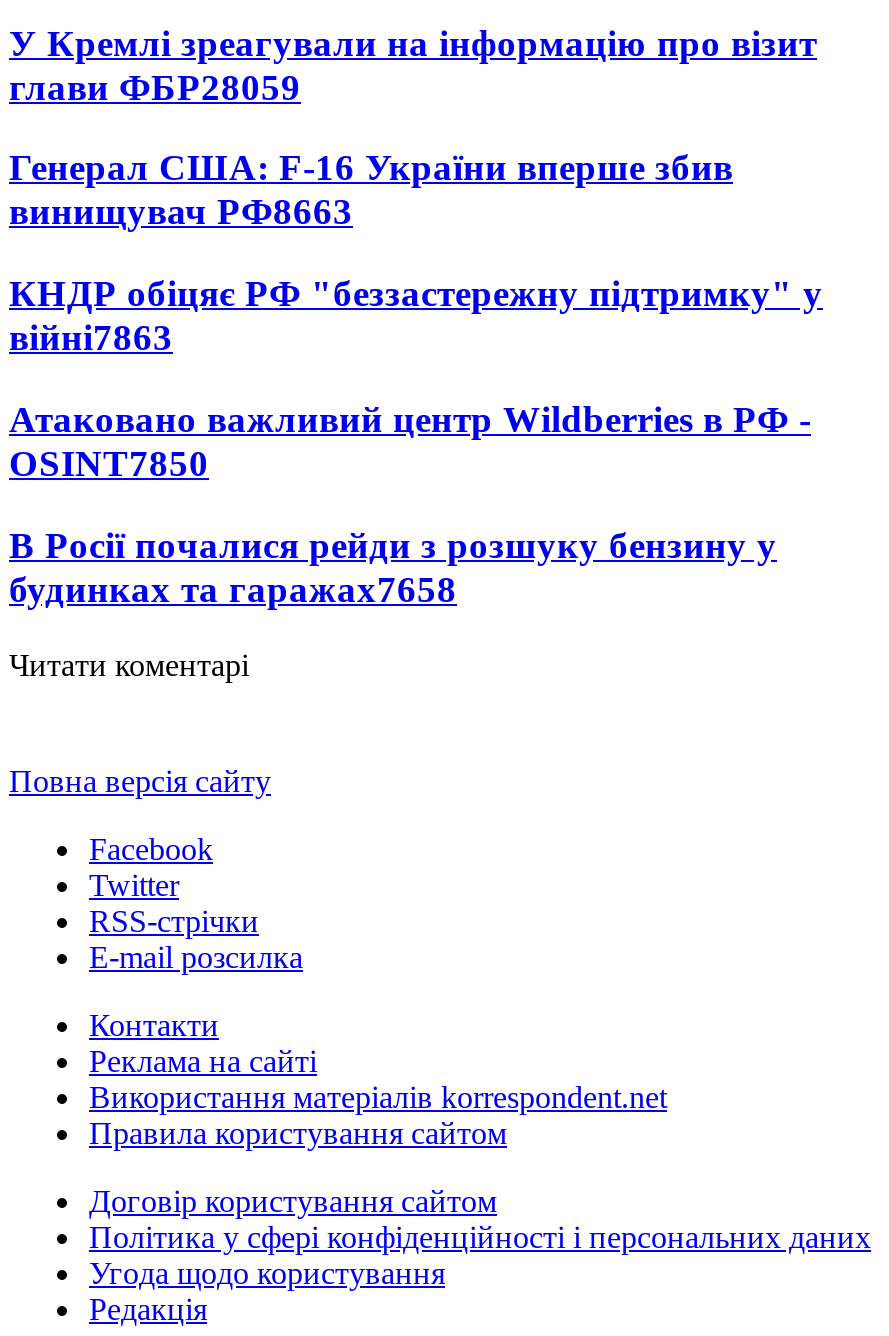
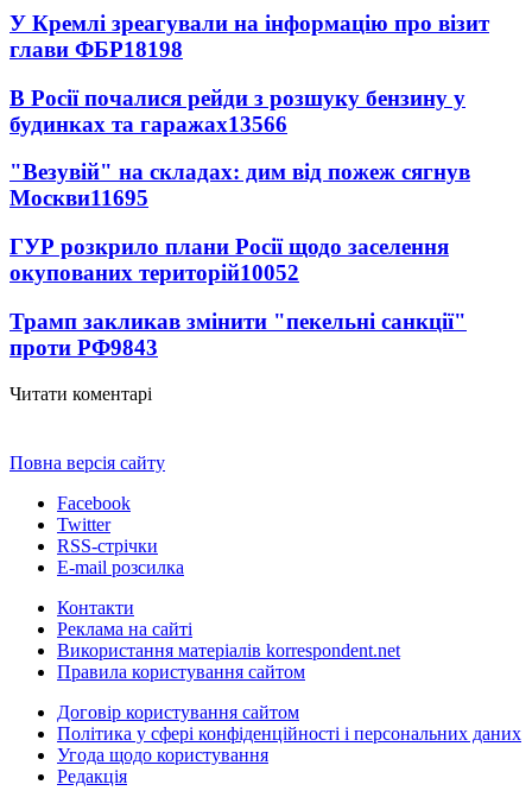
[9,66,823,484] глави ФБР28059 | Генерал США: F-16 України вперше збив | винищувач РФ8663 | КНДР обіцяє РФ "беззастережну підтримку" у | війні7863 | Атаковано важливий центр Wildberries в РФ - | OSINT7850 -> [9,37,183,62] глави ФБР18198
moved [9,524,777,566] -> [9,85,465,110]: В Росії почалися рейди з розшуку бензину у
[9,568,457,610] будинках та гаражах7658 -> [9,111,470,360] будинках та гаражах13566 | "Везувій" на складах: дим від пожеж сягнув | Москви11695 | ГУР розкрило плани Росії щодо заселення | окупованих територій10052 | Трамп закликав змінити "пекельні санкції" | проти РФ9843

